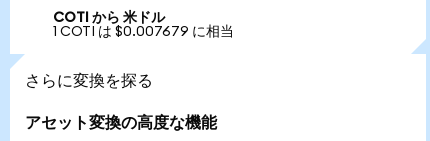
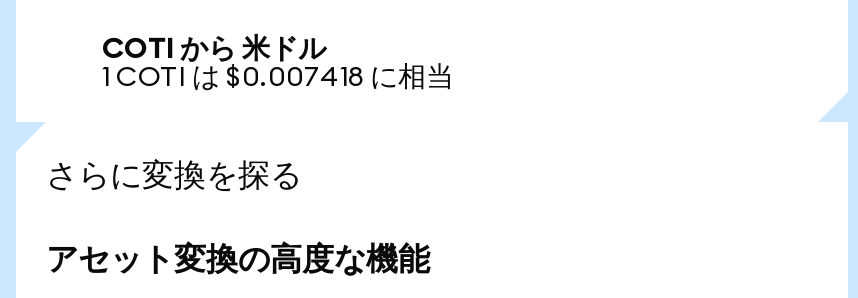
[53,25,234,39] 1 COTI は $0.007679 に相当 -> [102,64,454,92] 1 COTI は $0.007418 に相当

